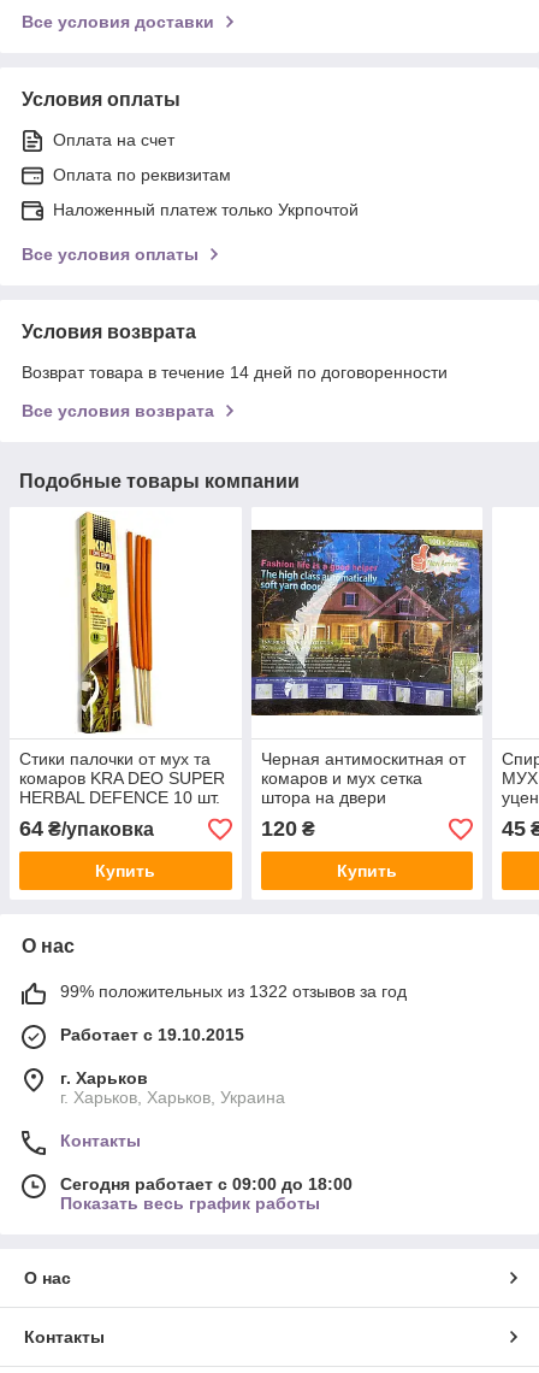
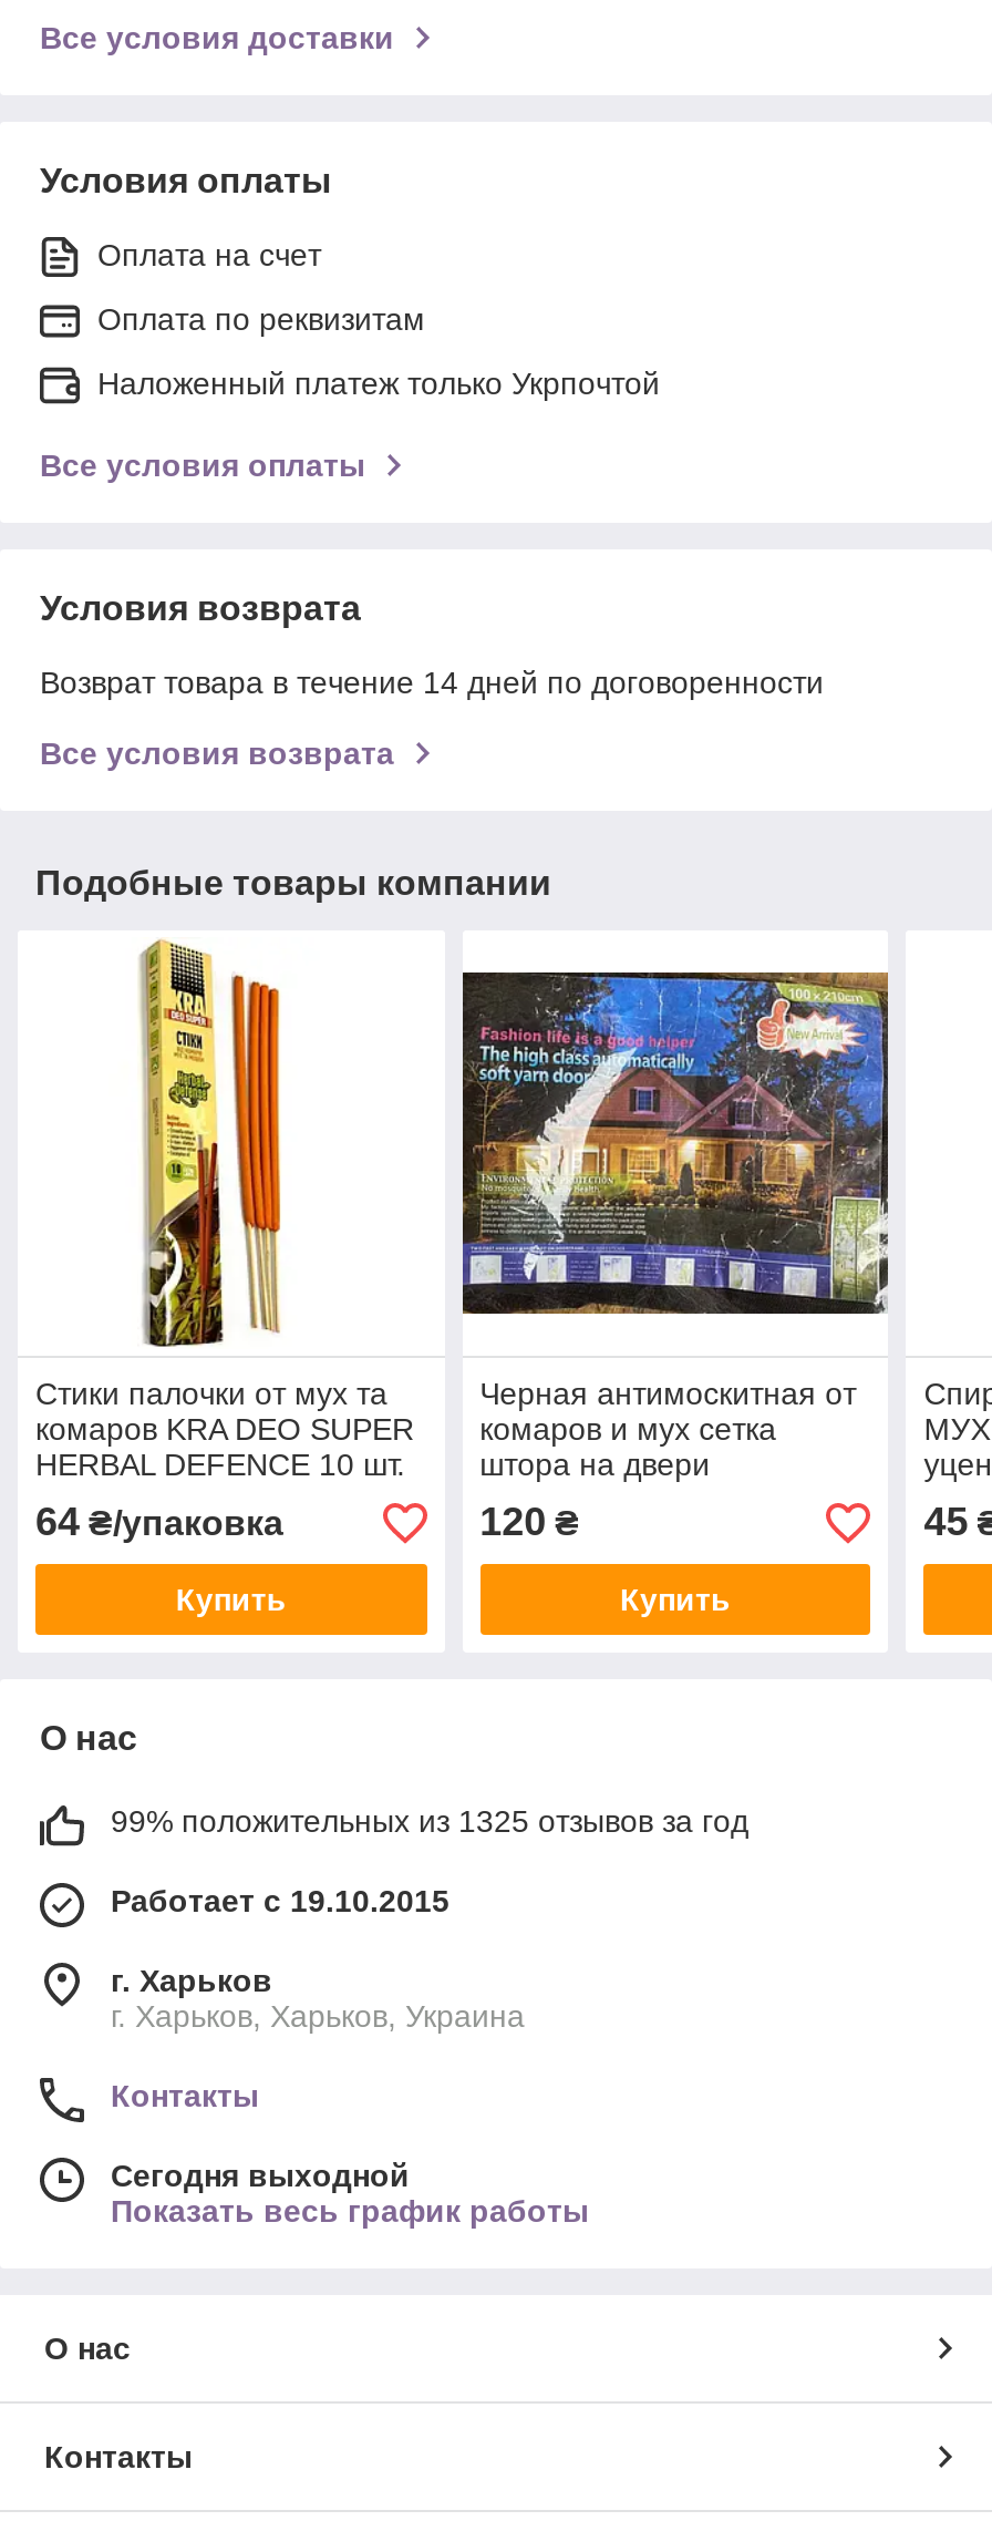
[60,982,407,1001] 99% положительных из 1322 отзывов за год -> [111,1804,748,1840] 99% положительных из 1325 отзывов за год
[60,1175,353,1194] Сегодня работает с 09:00 до 18:00 -> [111,2159,410,2194] Сегодня выходной

